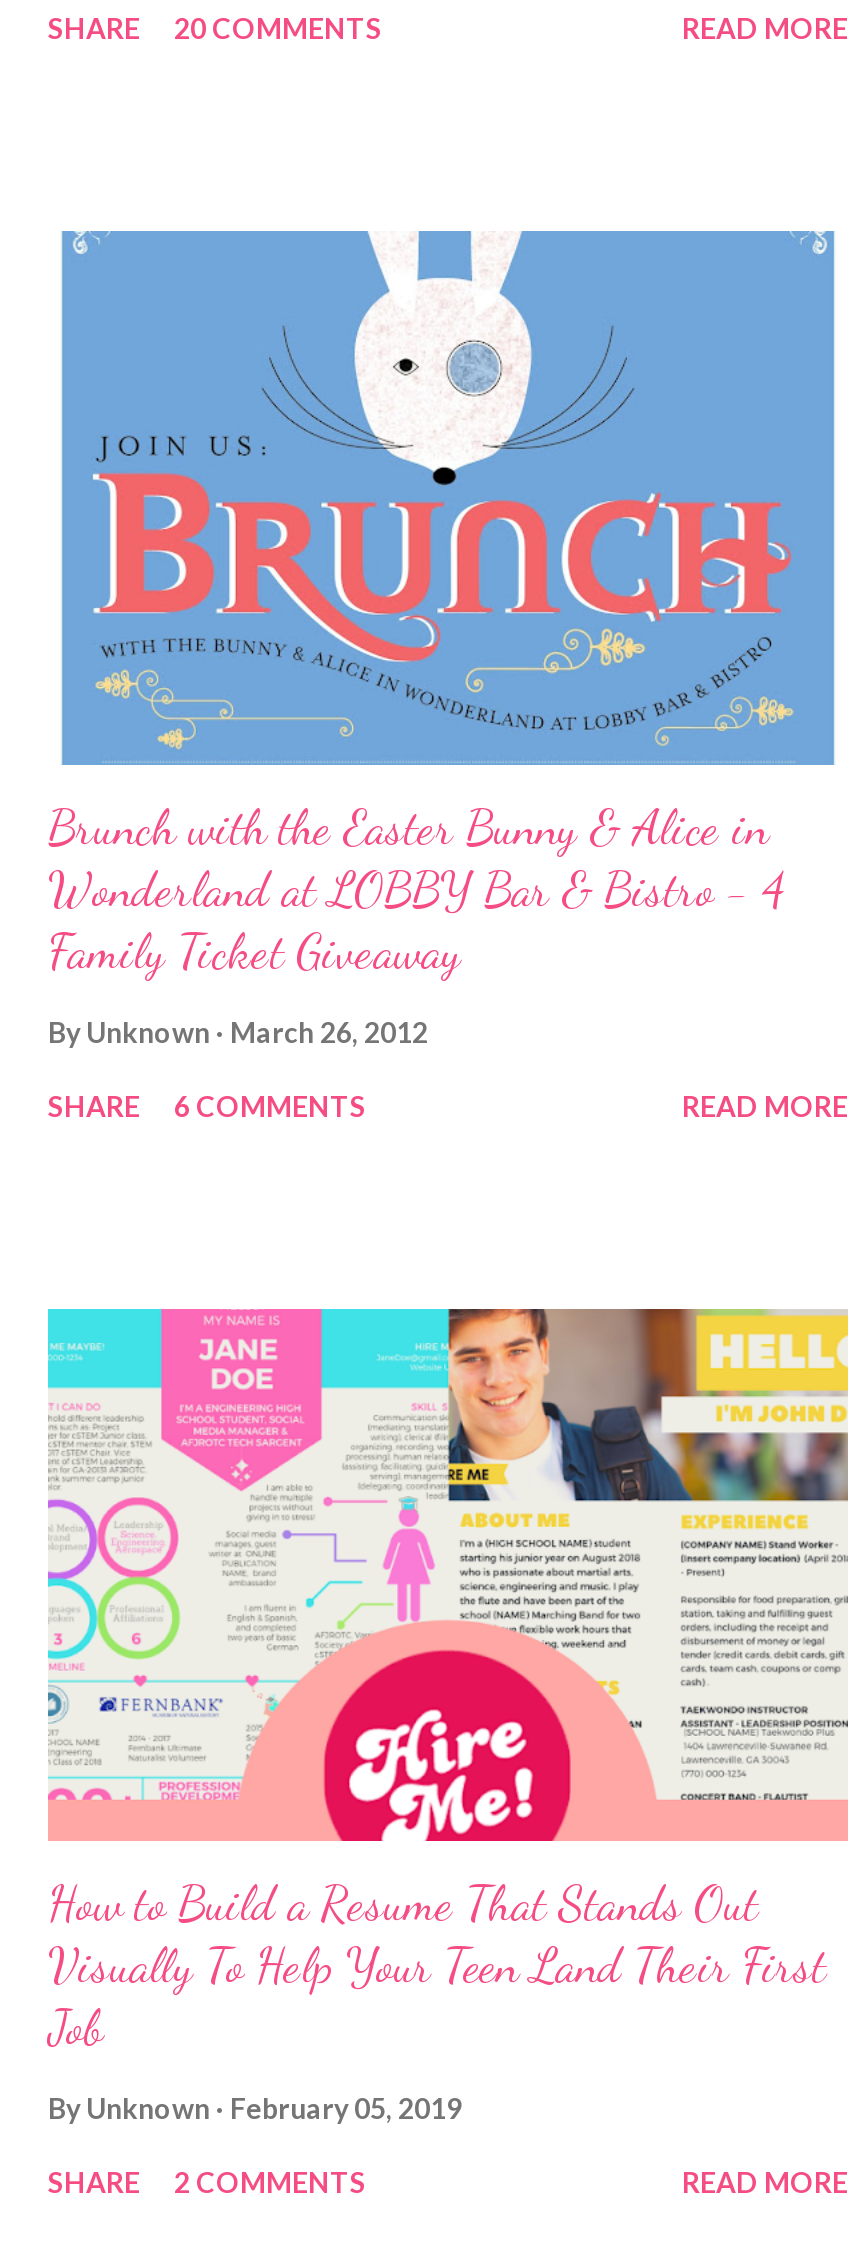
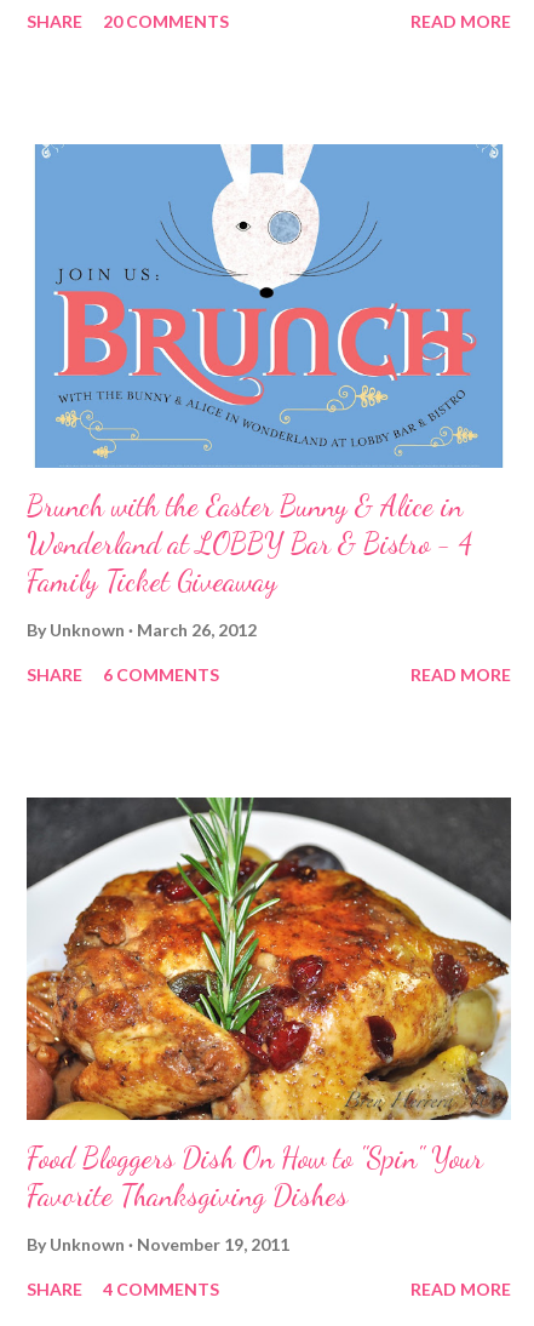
[46,1307,850,2058] [image] | How to Build a Resume That Stands Out | Visually To Help Your Teen Land Their First | Job -> [25,796,512,1214] [image] | Food Bloggers Dish On How to "Spin" Your | Favorite Thanksgiving Dishes
[48,2092,462,2126] By Unknown February 05, 2019 -> [27,1234,289,1255] By Unknown November 19, 2011
[48,2166,366,2200] SHARE 2 COMMENTS -> [27,1279,219,1300] SHARE 4 COMMENTS

